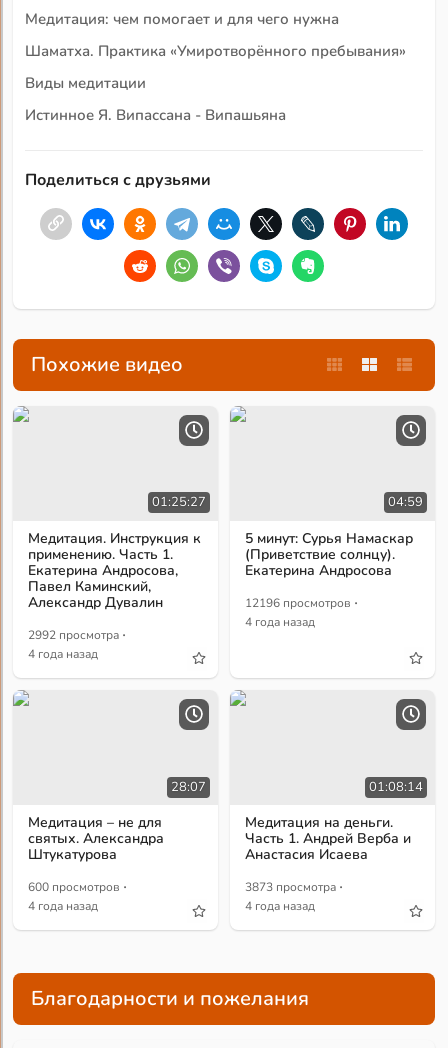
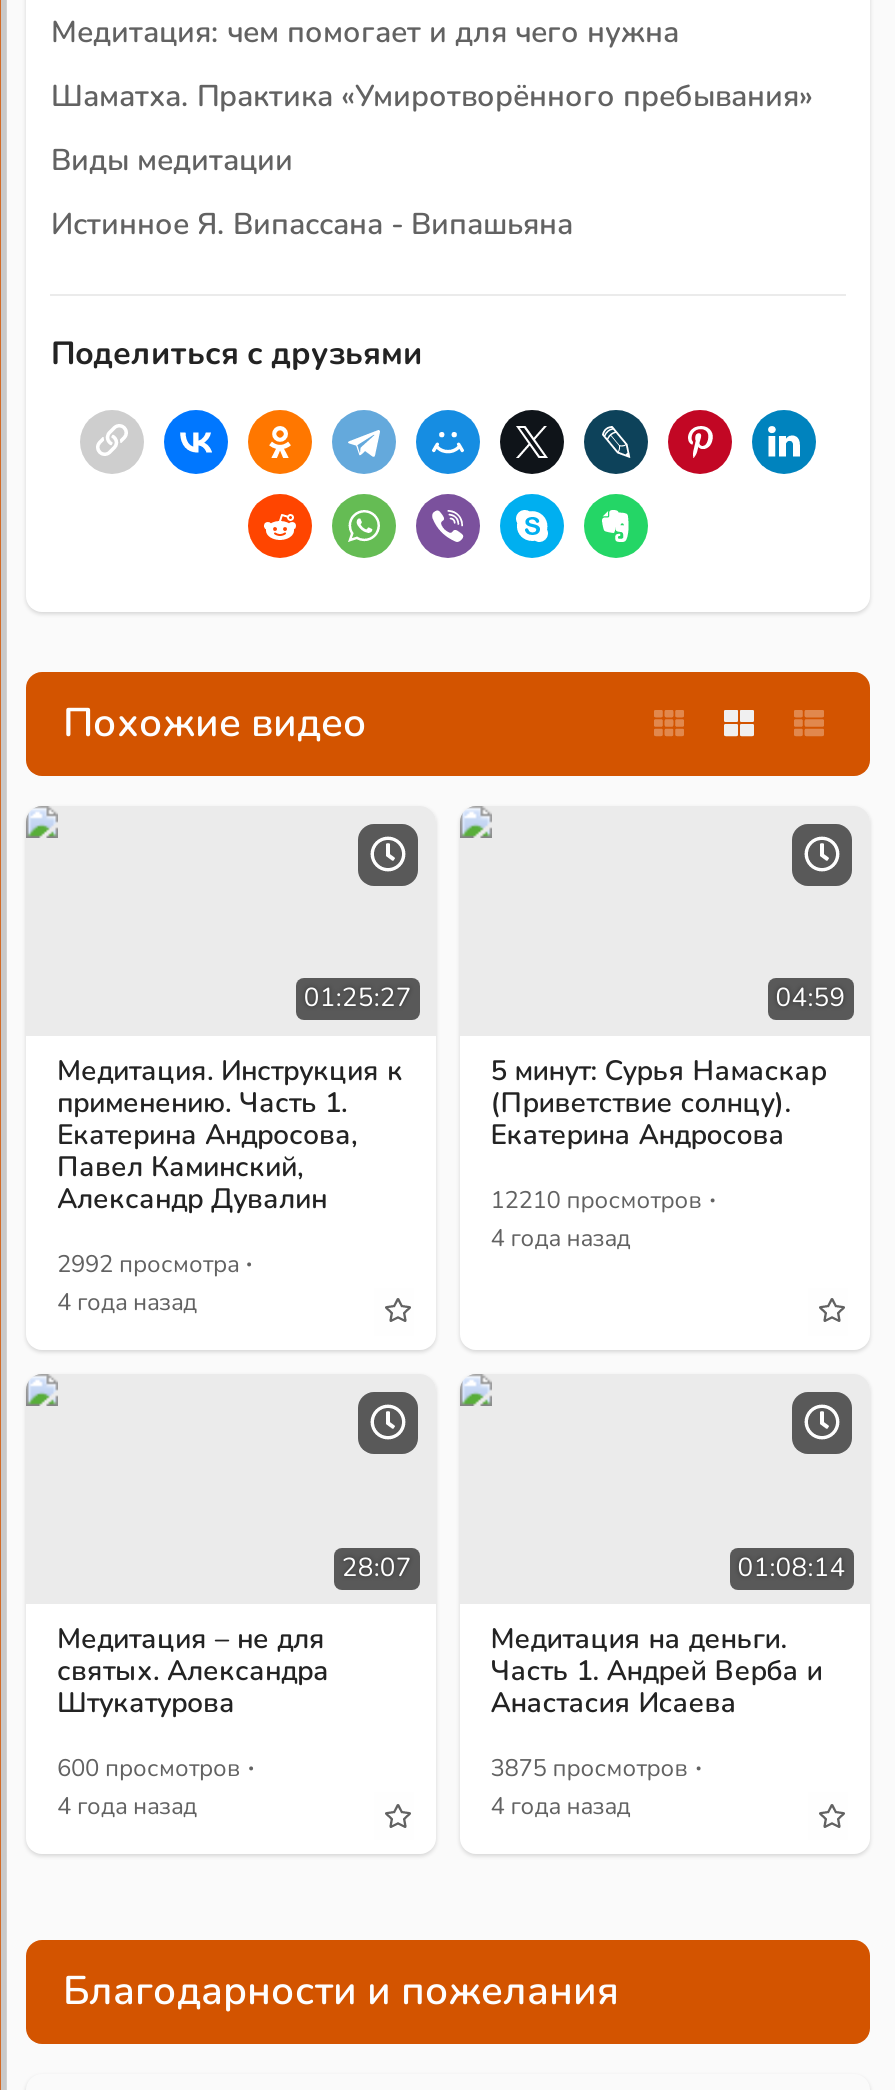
[245,590,358,614] 12196 просмотров · -> [491,1174,717,1222] 12210 просмотров ·
[245,874,343,898] 3873 просмотра · -> [491,1743,703,1791] 3875 просмотров ·

